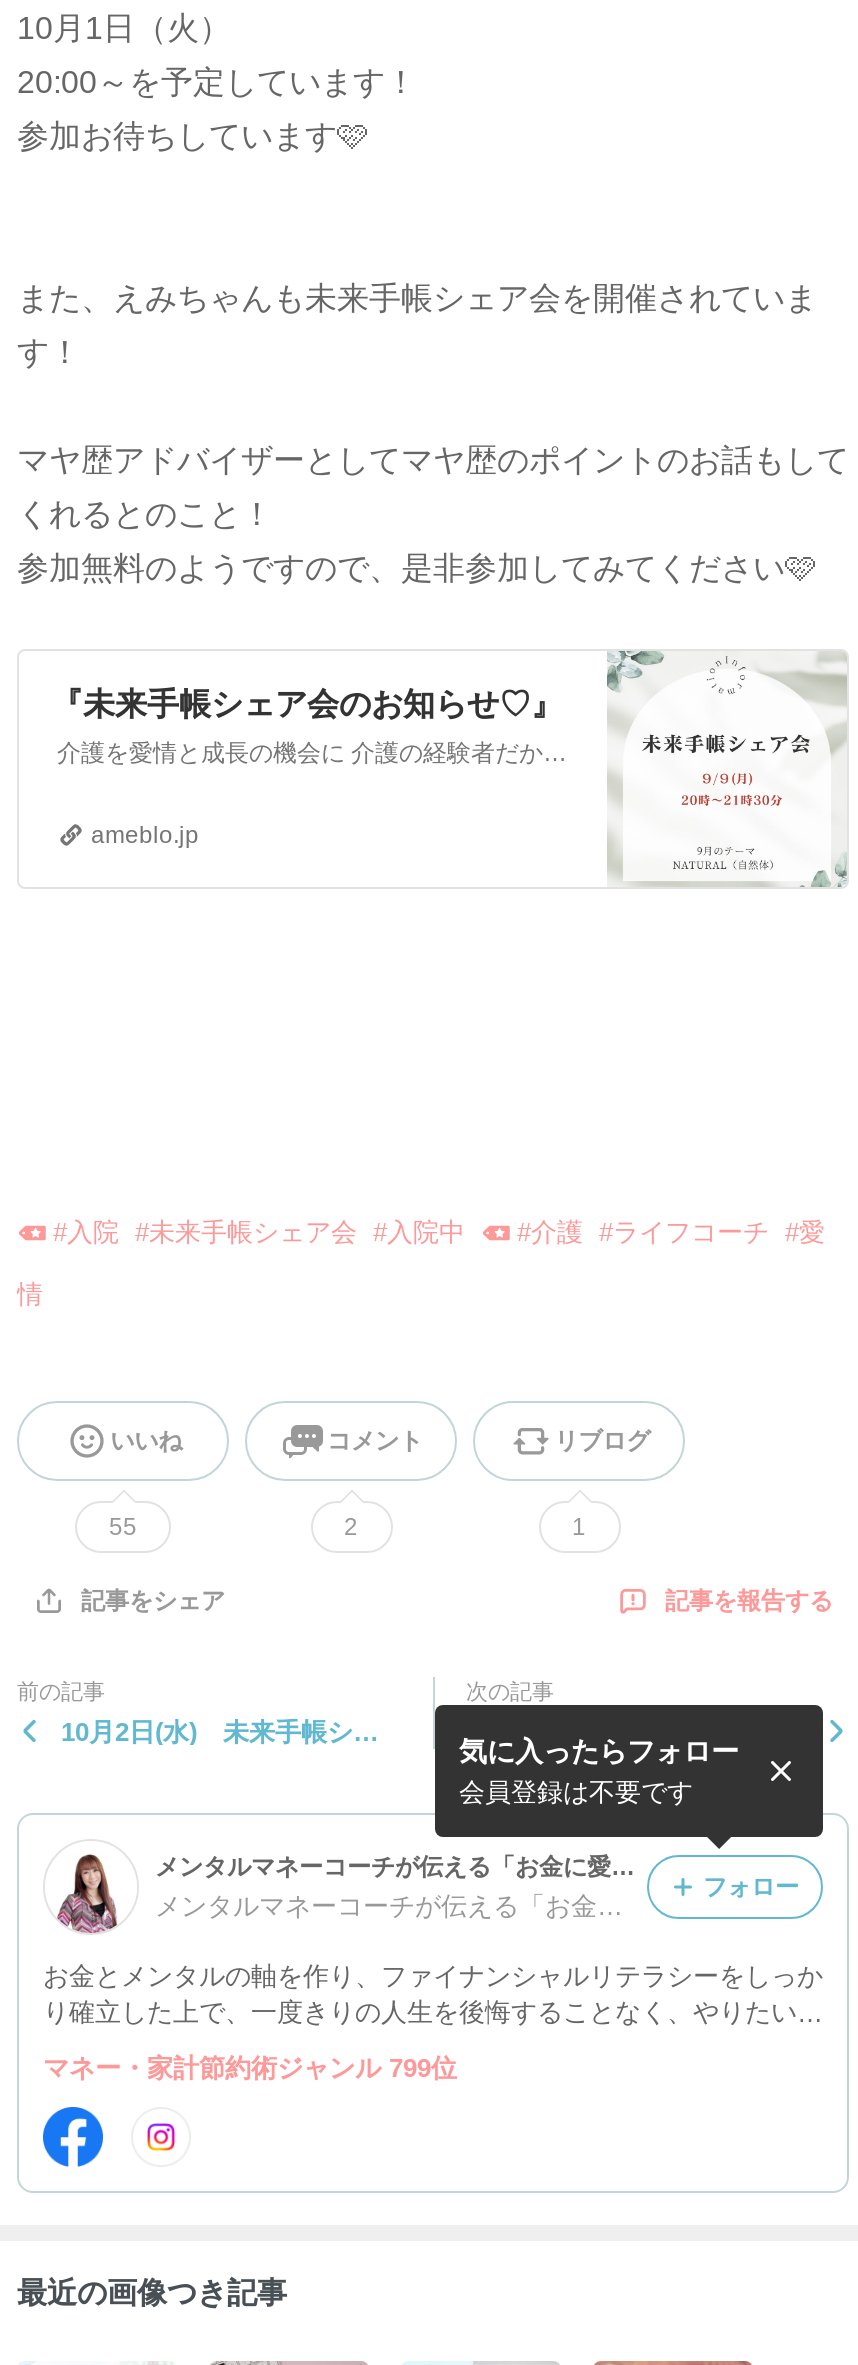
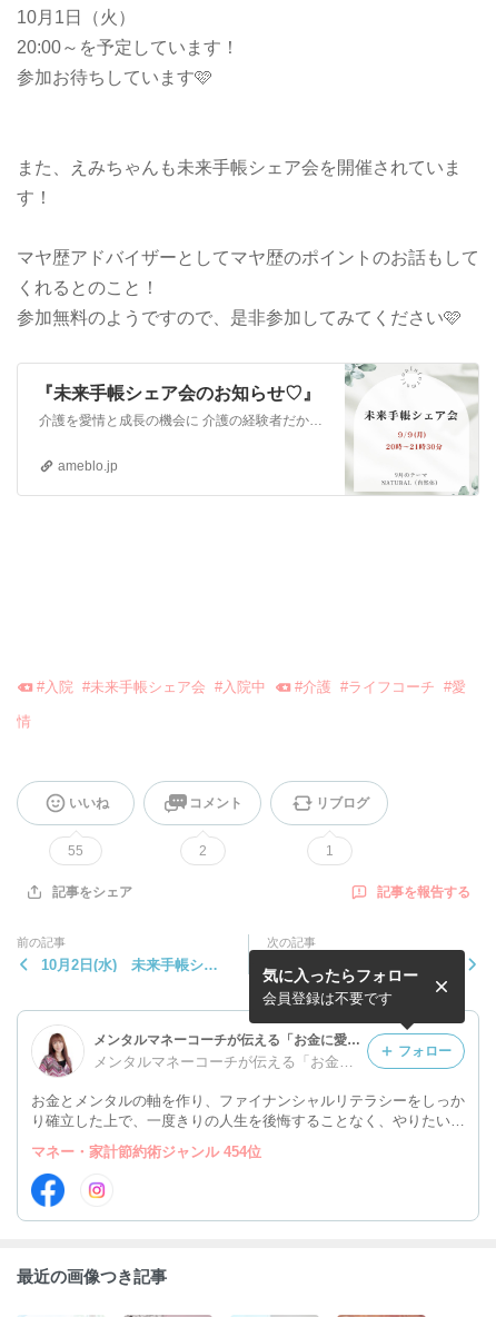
[43,2054,457,2084] マネー・家計節約術ジャンル 799位 -> [31,1144,261,1161] マネー・家計節約術ジャンル 454位

